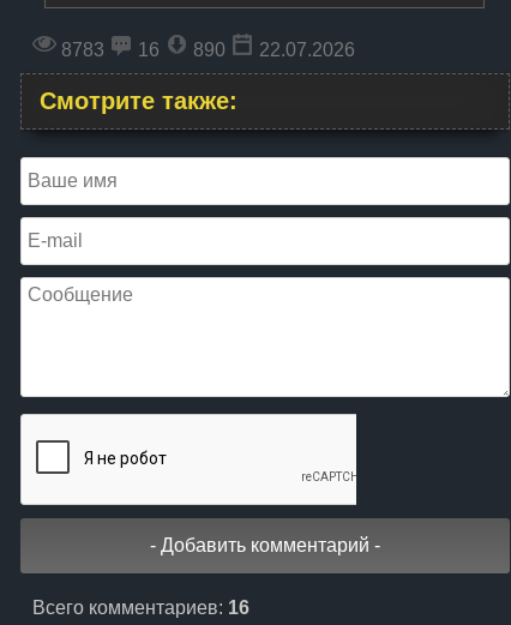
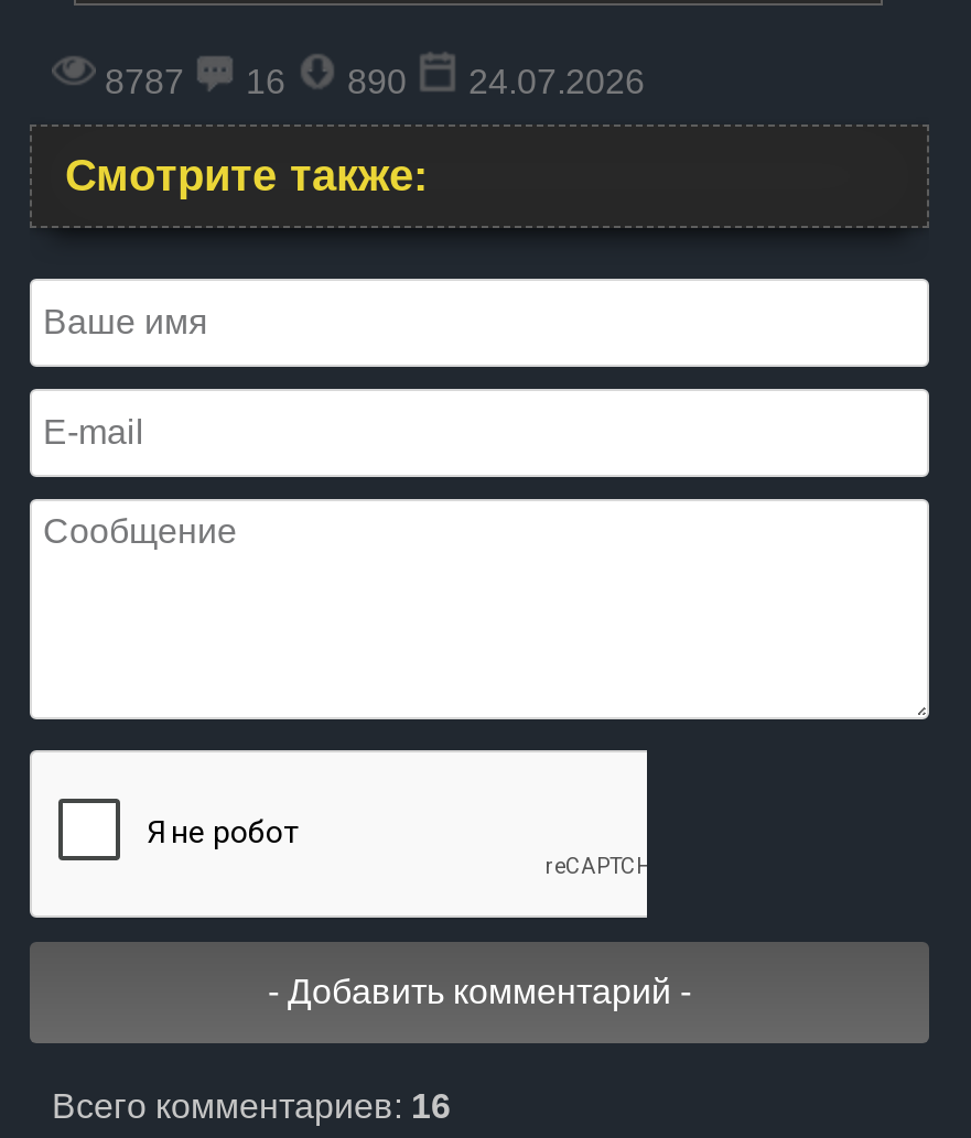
[56,39,109,60] 8783 -> [96,62,193,100] 8787
[254,39,355,60] 22.07.2026 -> [460,62,645,100] 24.07.2026

